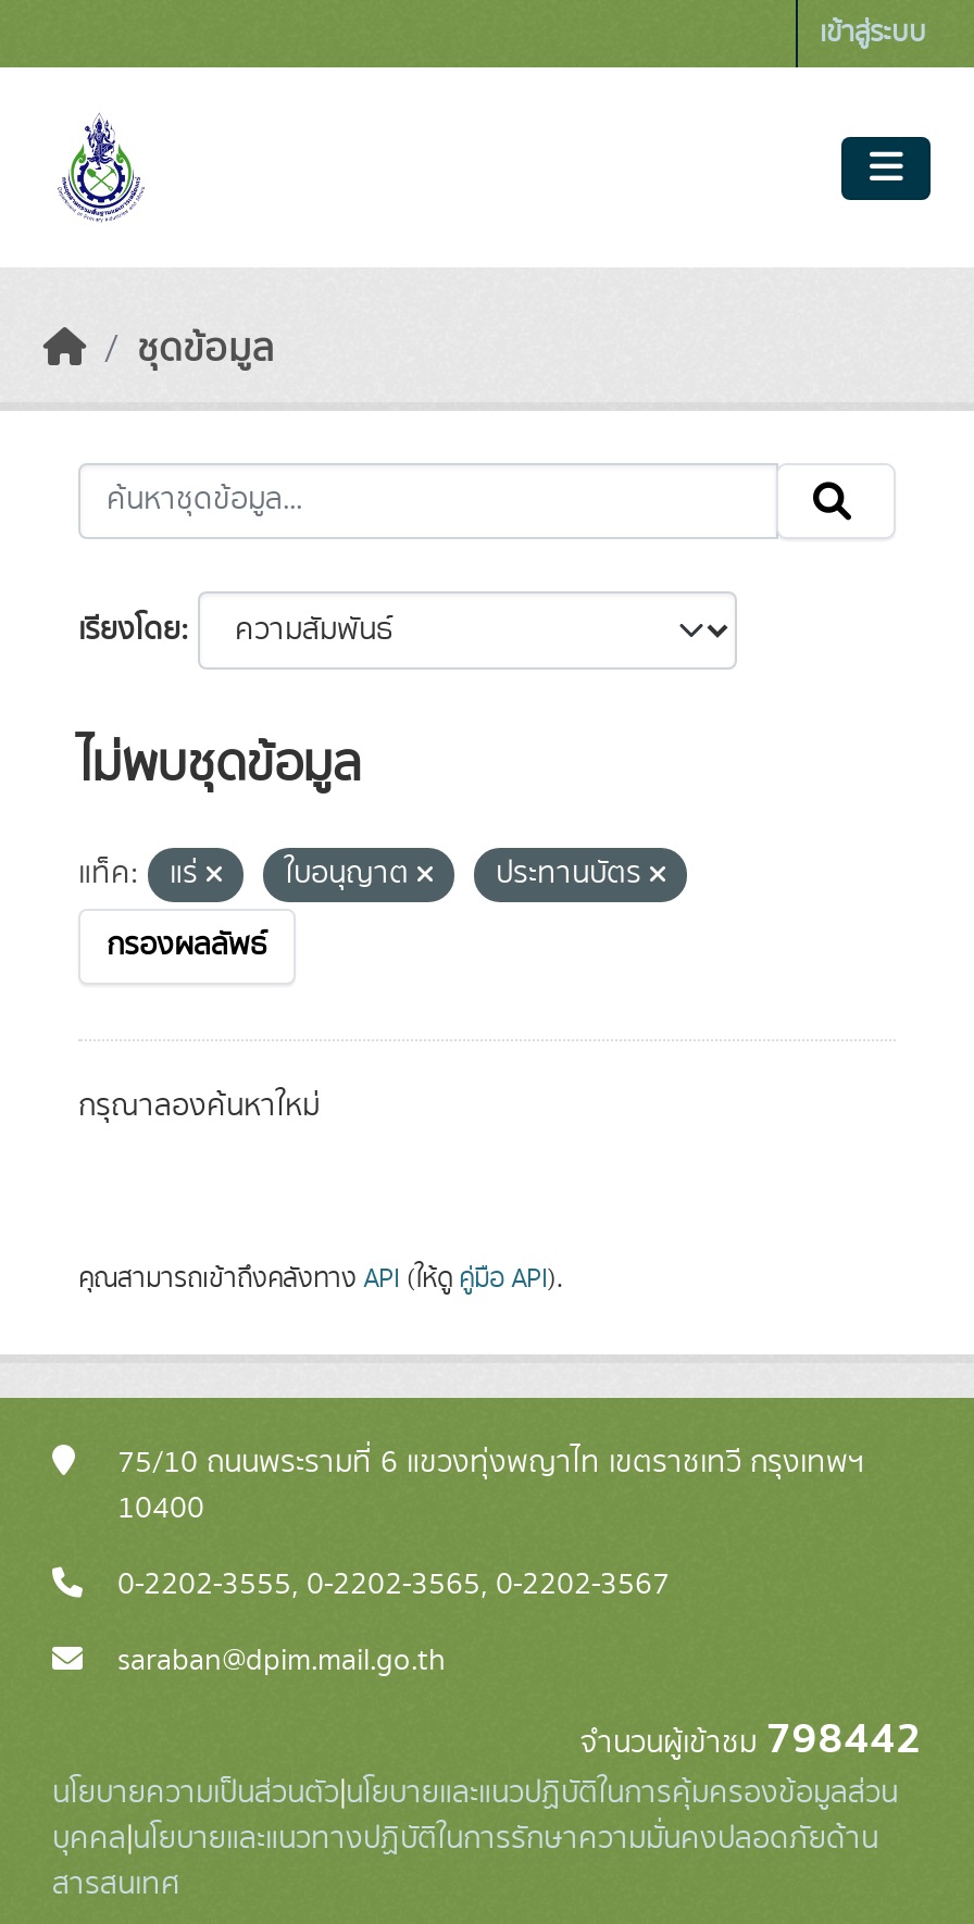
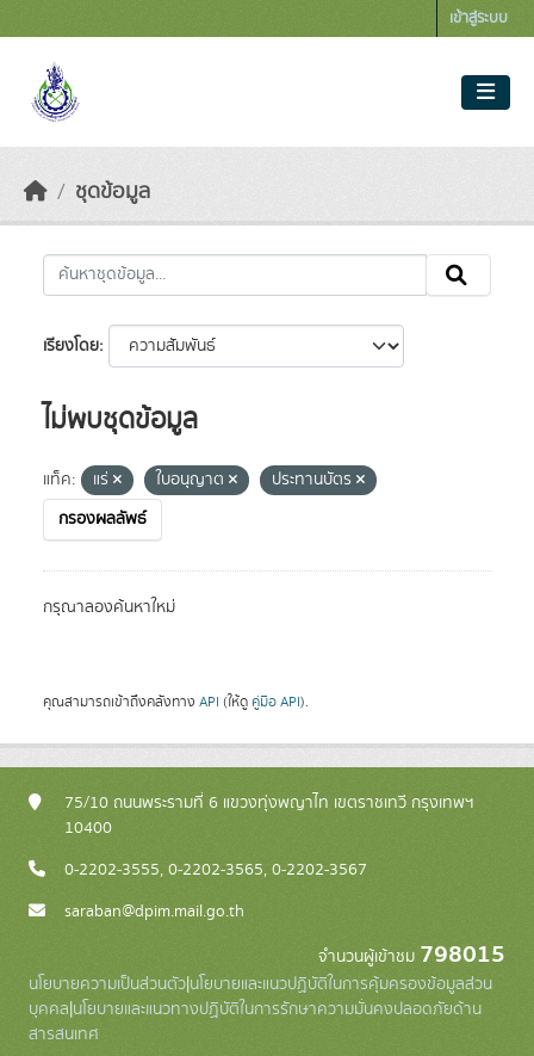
[580,1704,922,1774] จำนวนผู้เข้าชม798442 -> [318,935,505,974] จำนวนผู้เข้าชม798015

